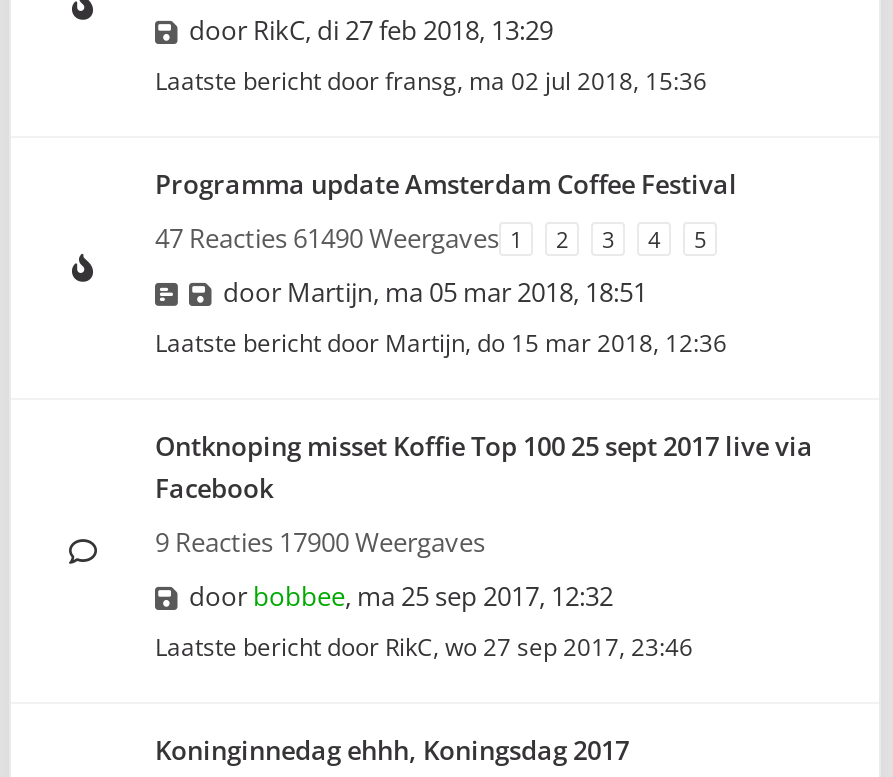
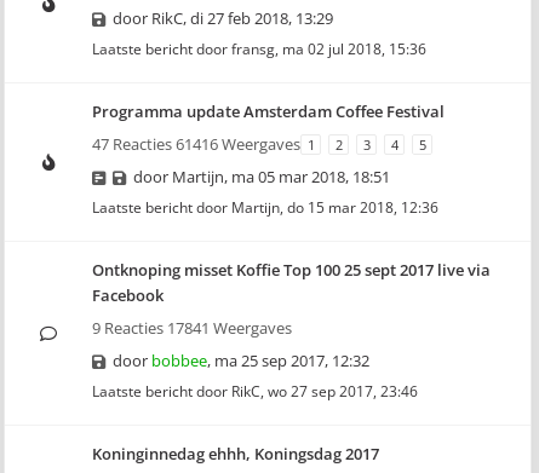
[155,220,522,256] 47 Reacties 61490 Weergaves 1 -> [92,133,314,155] 47 Reacties 61416 Weergaves 1
[155,524,485,560] 9 Reacties 17900 Weergaves -> [92,317,292,339] 9 Reacties 17841 Weergaves

